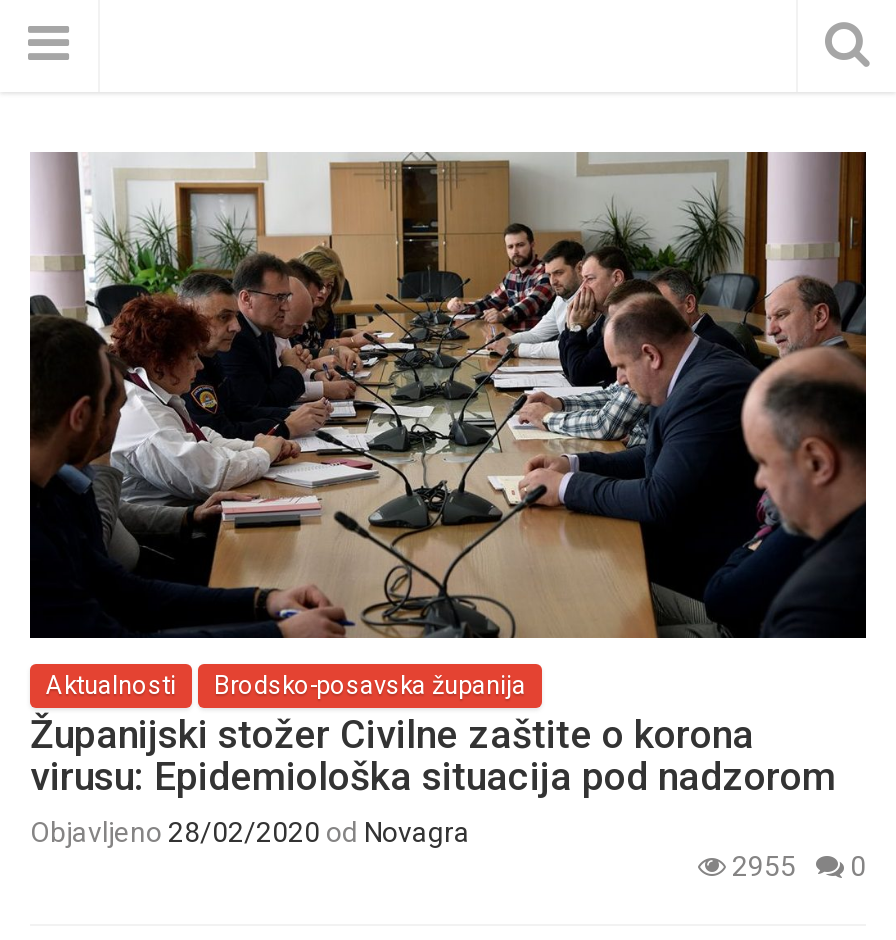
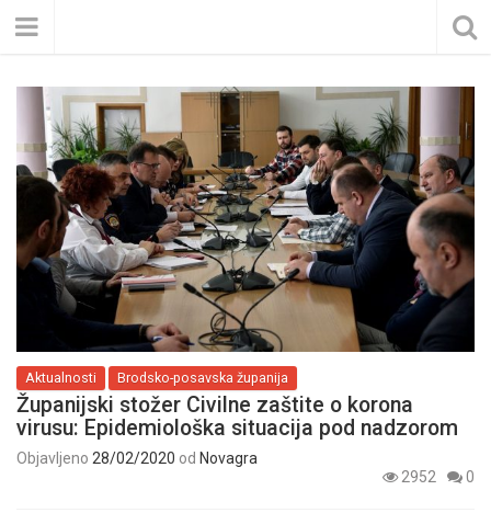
[726,850,866,882] 2955 0 -> [398,468,475,486] 2952 0

